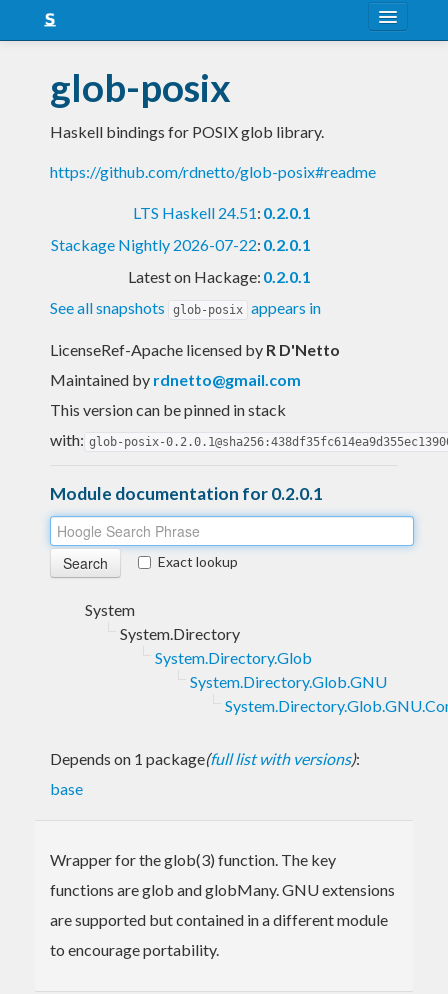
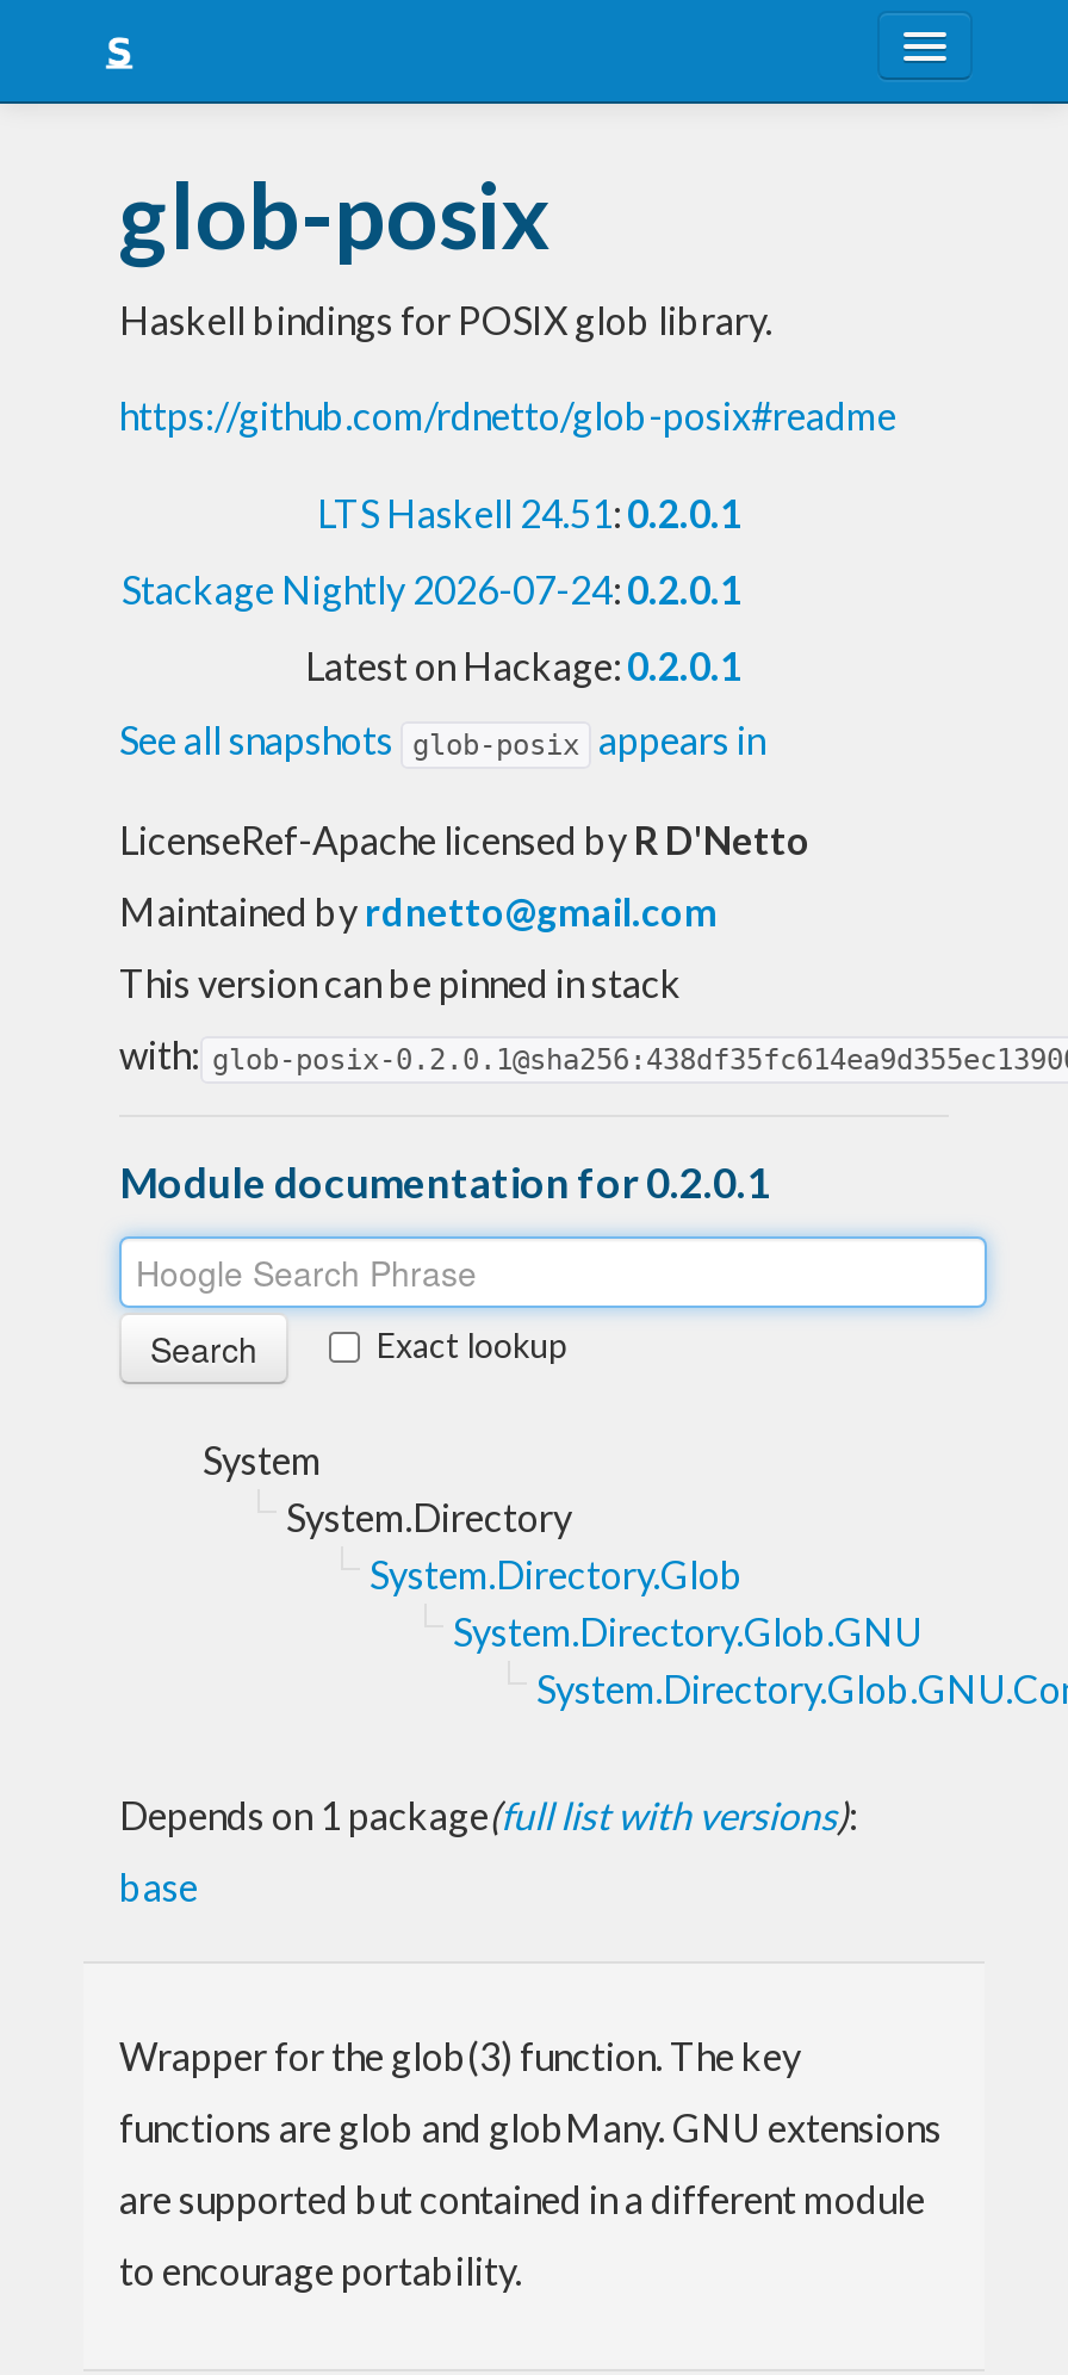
[51,235,311,254] Stackage Nightly 2026-07-22: 0.2.0.1 -> [122,566,741,611] Stackage Nightly 2026-07-24: 0.2.0.1

